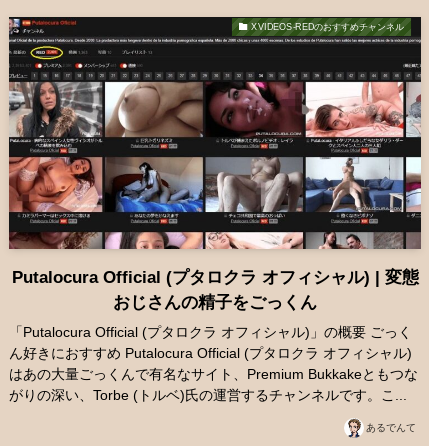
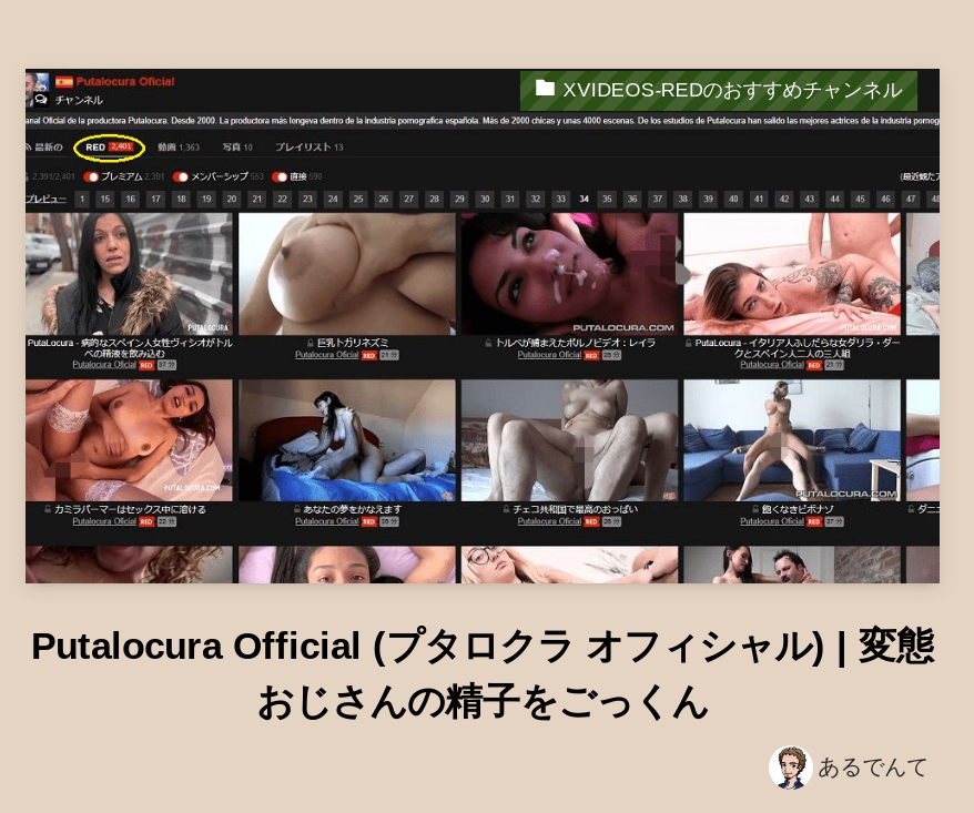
[9,324,418,403] 「Putalocura Official (プタロクラ オフィシャル)」の概要 ごっく | ん好きにおすすめ Putalocura Official (プタロクラ オフィシャル) | はあの大量ごっくんで有名なサイト、Premium Bukkakeともつな | がりの深い、Torbe (トルベ)氏の運営するチャンネルです。こ... -> none

